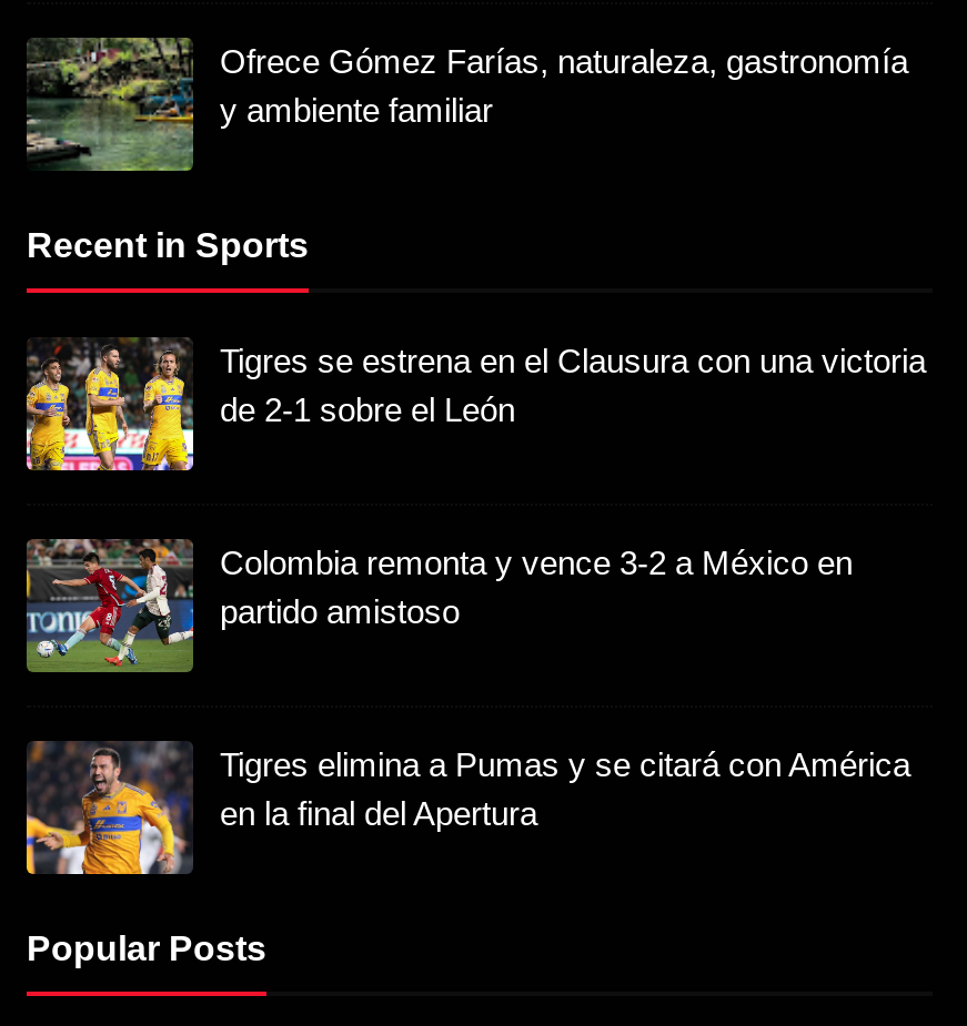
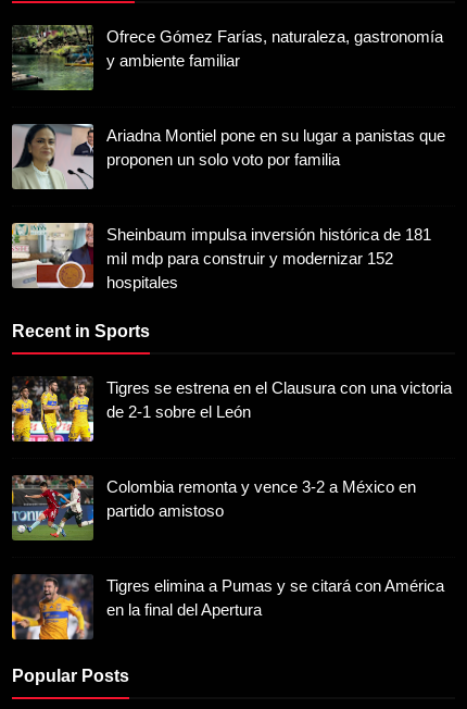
none -> [11,123,445,190] [image] | Ariadna Montiel pone en su lugar a panistas que | proponen un solo voto por familia
none -> [11,222,431,295] [image] | Sheinbaum impulsa inversión histórica de 181 | mil mdp para construir y modernizar 152 | hospitales

